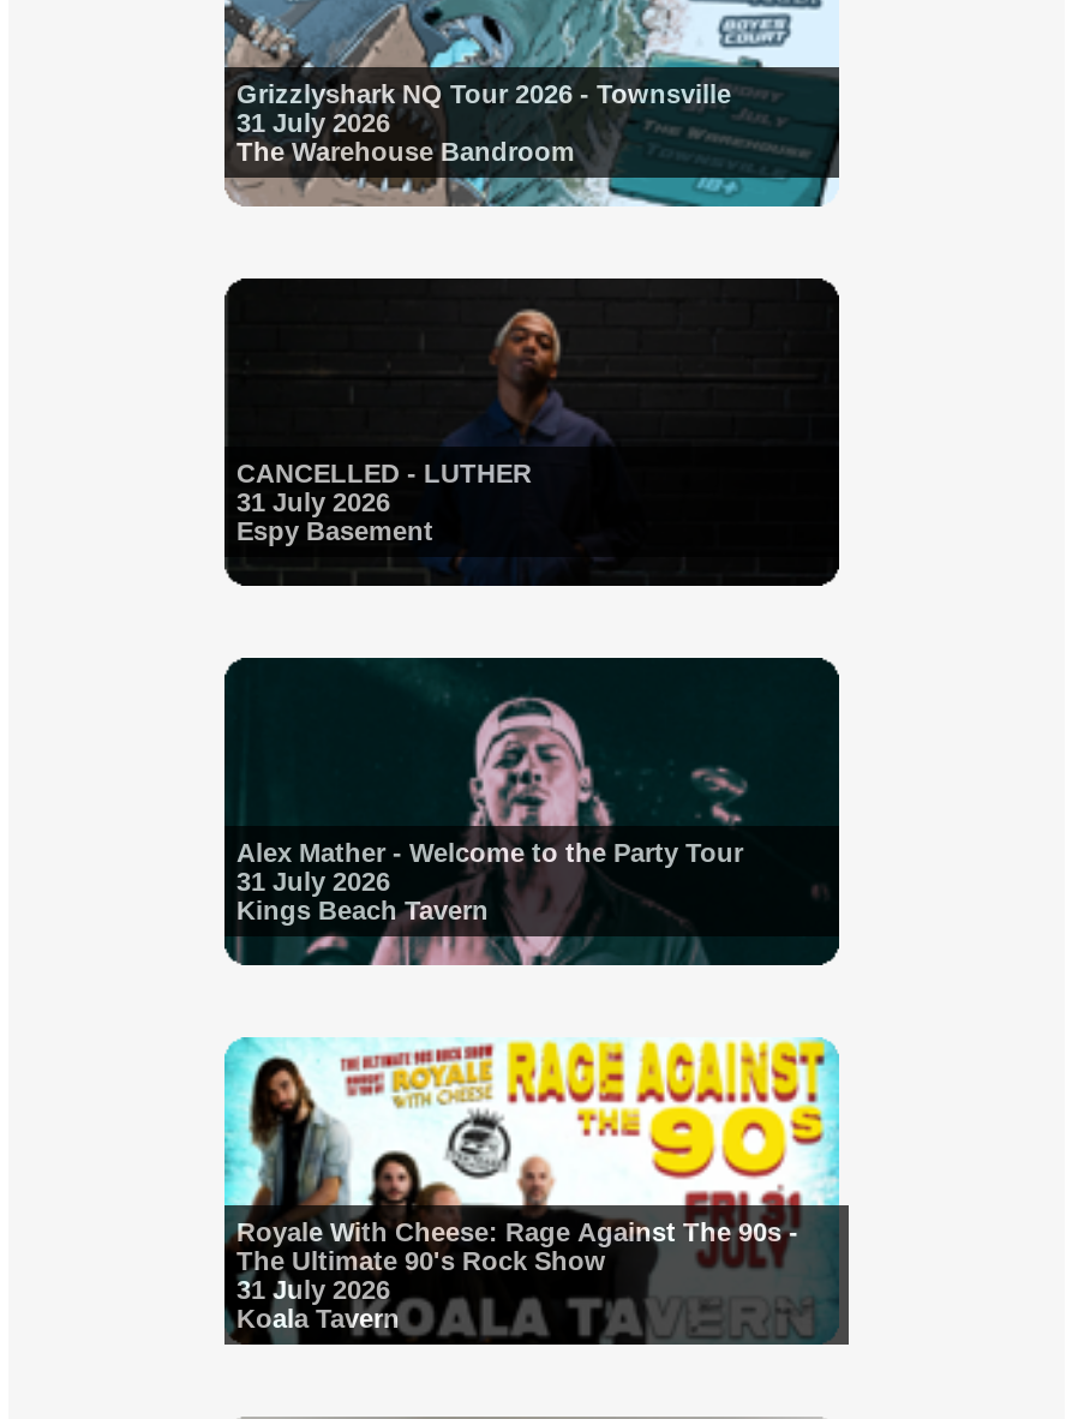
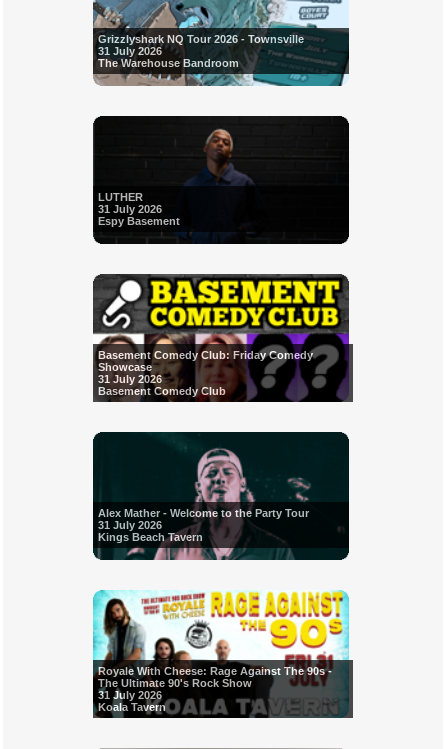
[236,460,532,488] CANCELLED - LUTHER -> [98,191,143,203] LUTHER
none -> [93,274,354,403] [image] | Basement Comedy Club: Friday Comedy | Showcase | 31 July 2026 | Basement Comedy Club

